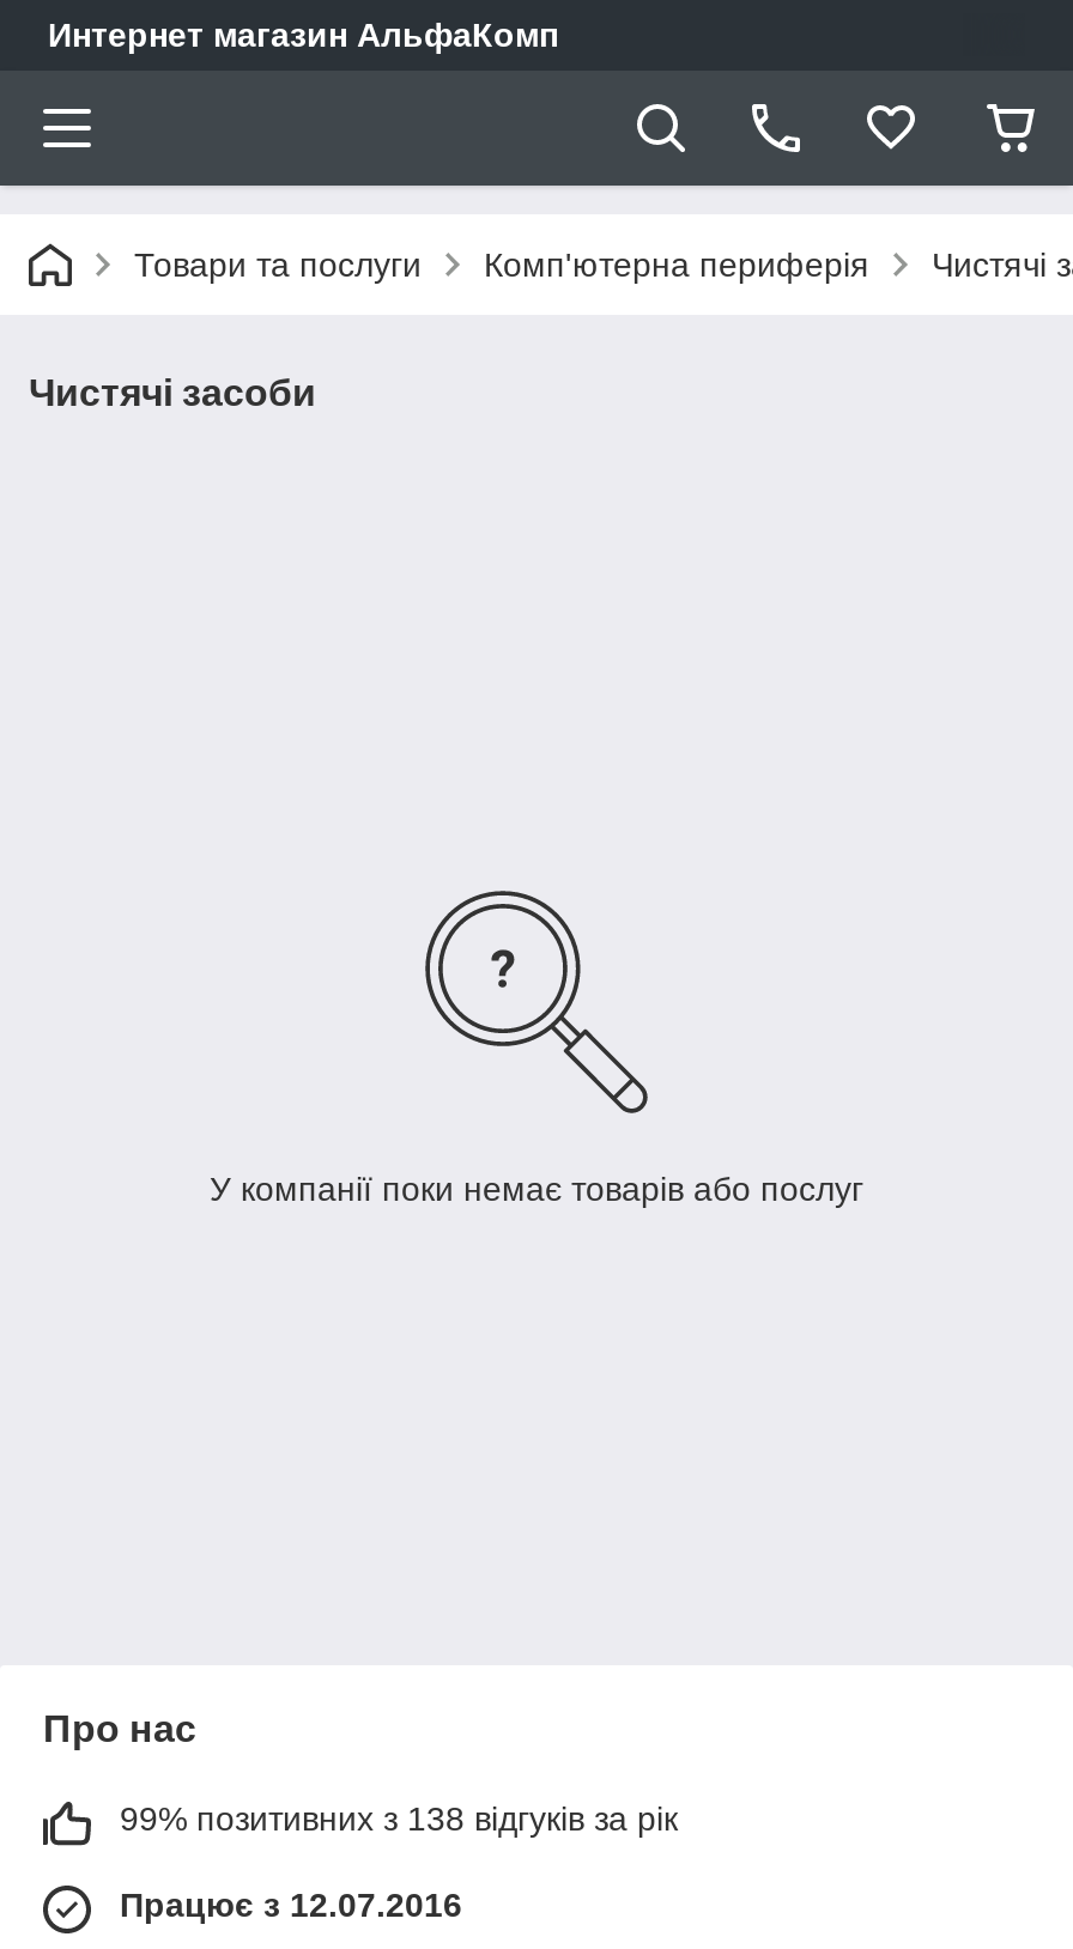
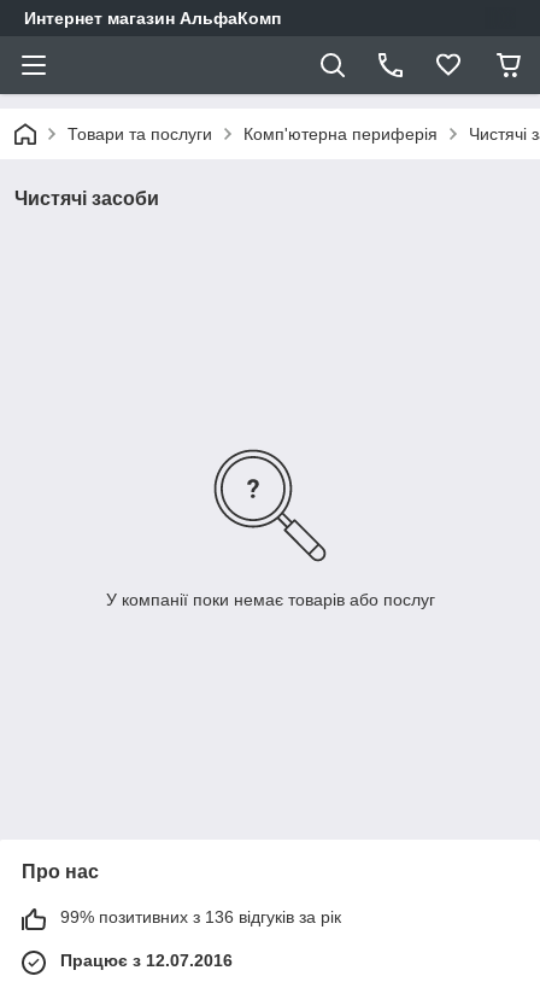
[120,1801,678,1839] 99% позитивних з 138 відгуків за рік -> [60,908,341,927] 99% позитивних з 136 відгуків за рік

